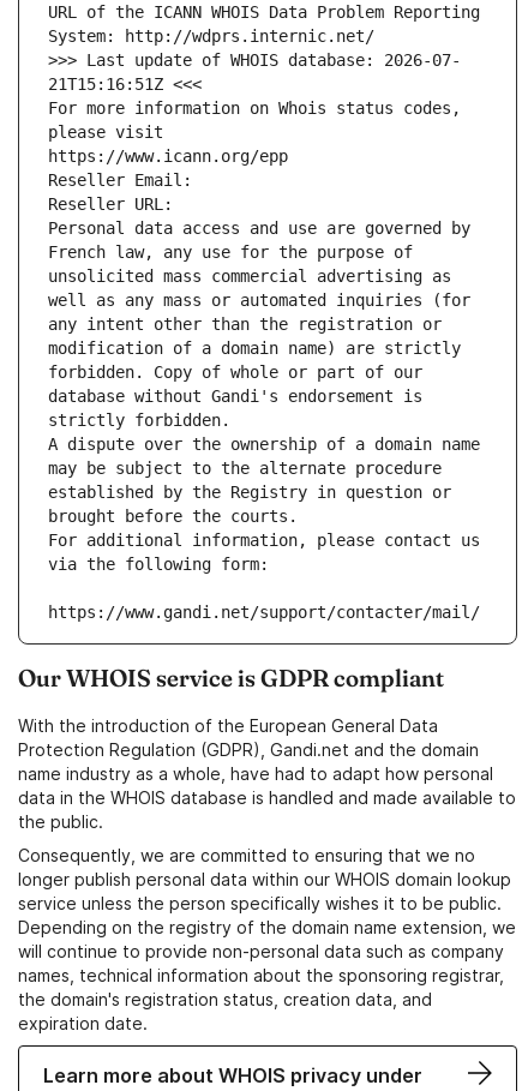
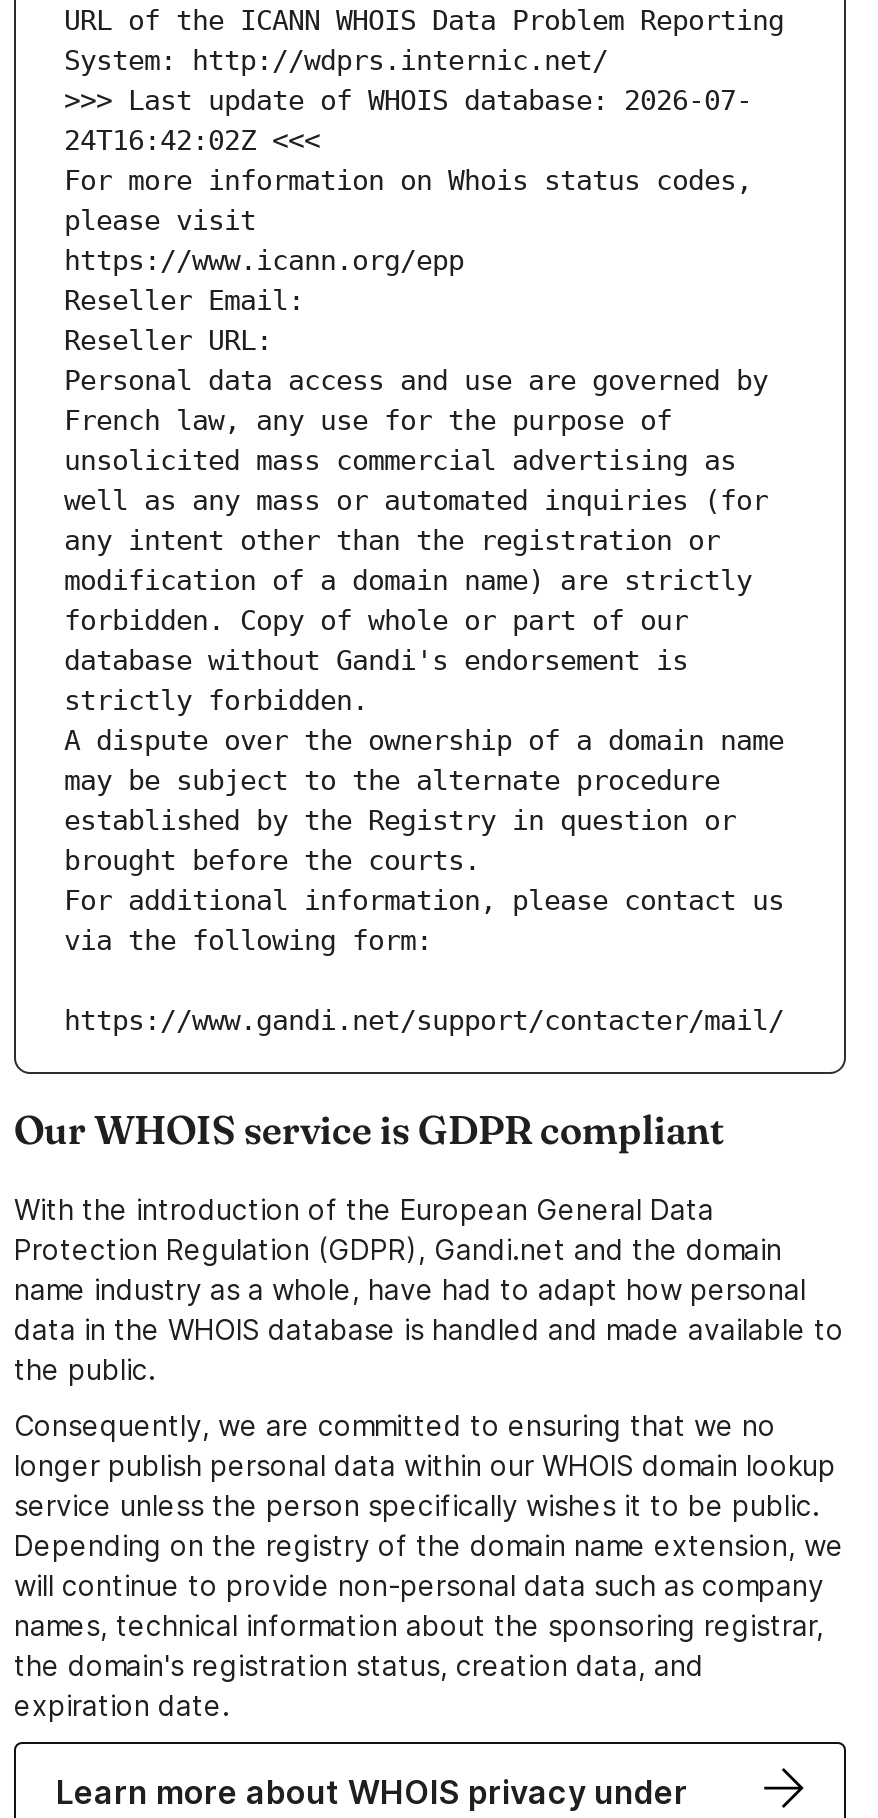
[48,75,202,94] 21T15:16:51Z <<< -> [64,125,320,157] 24T16:42:02Z <<<

